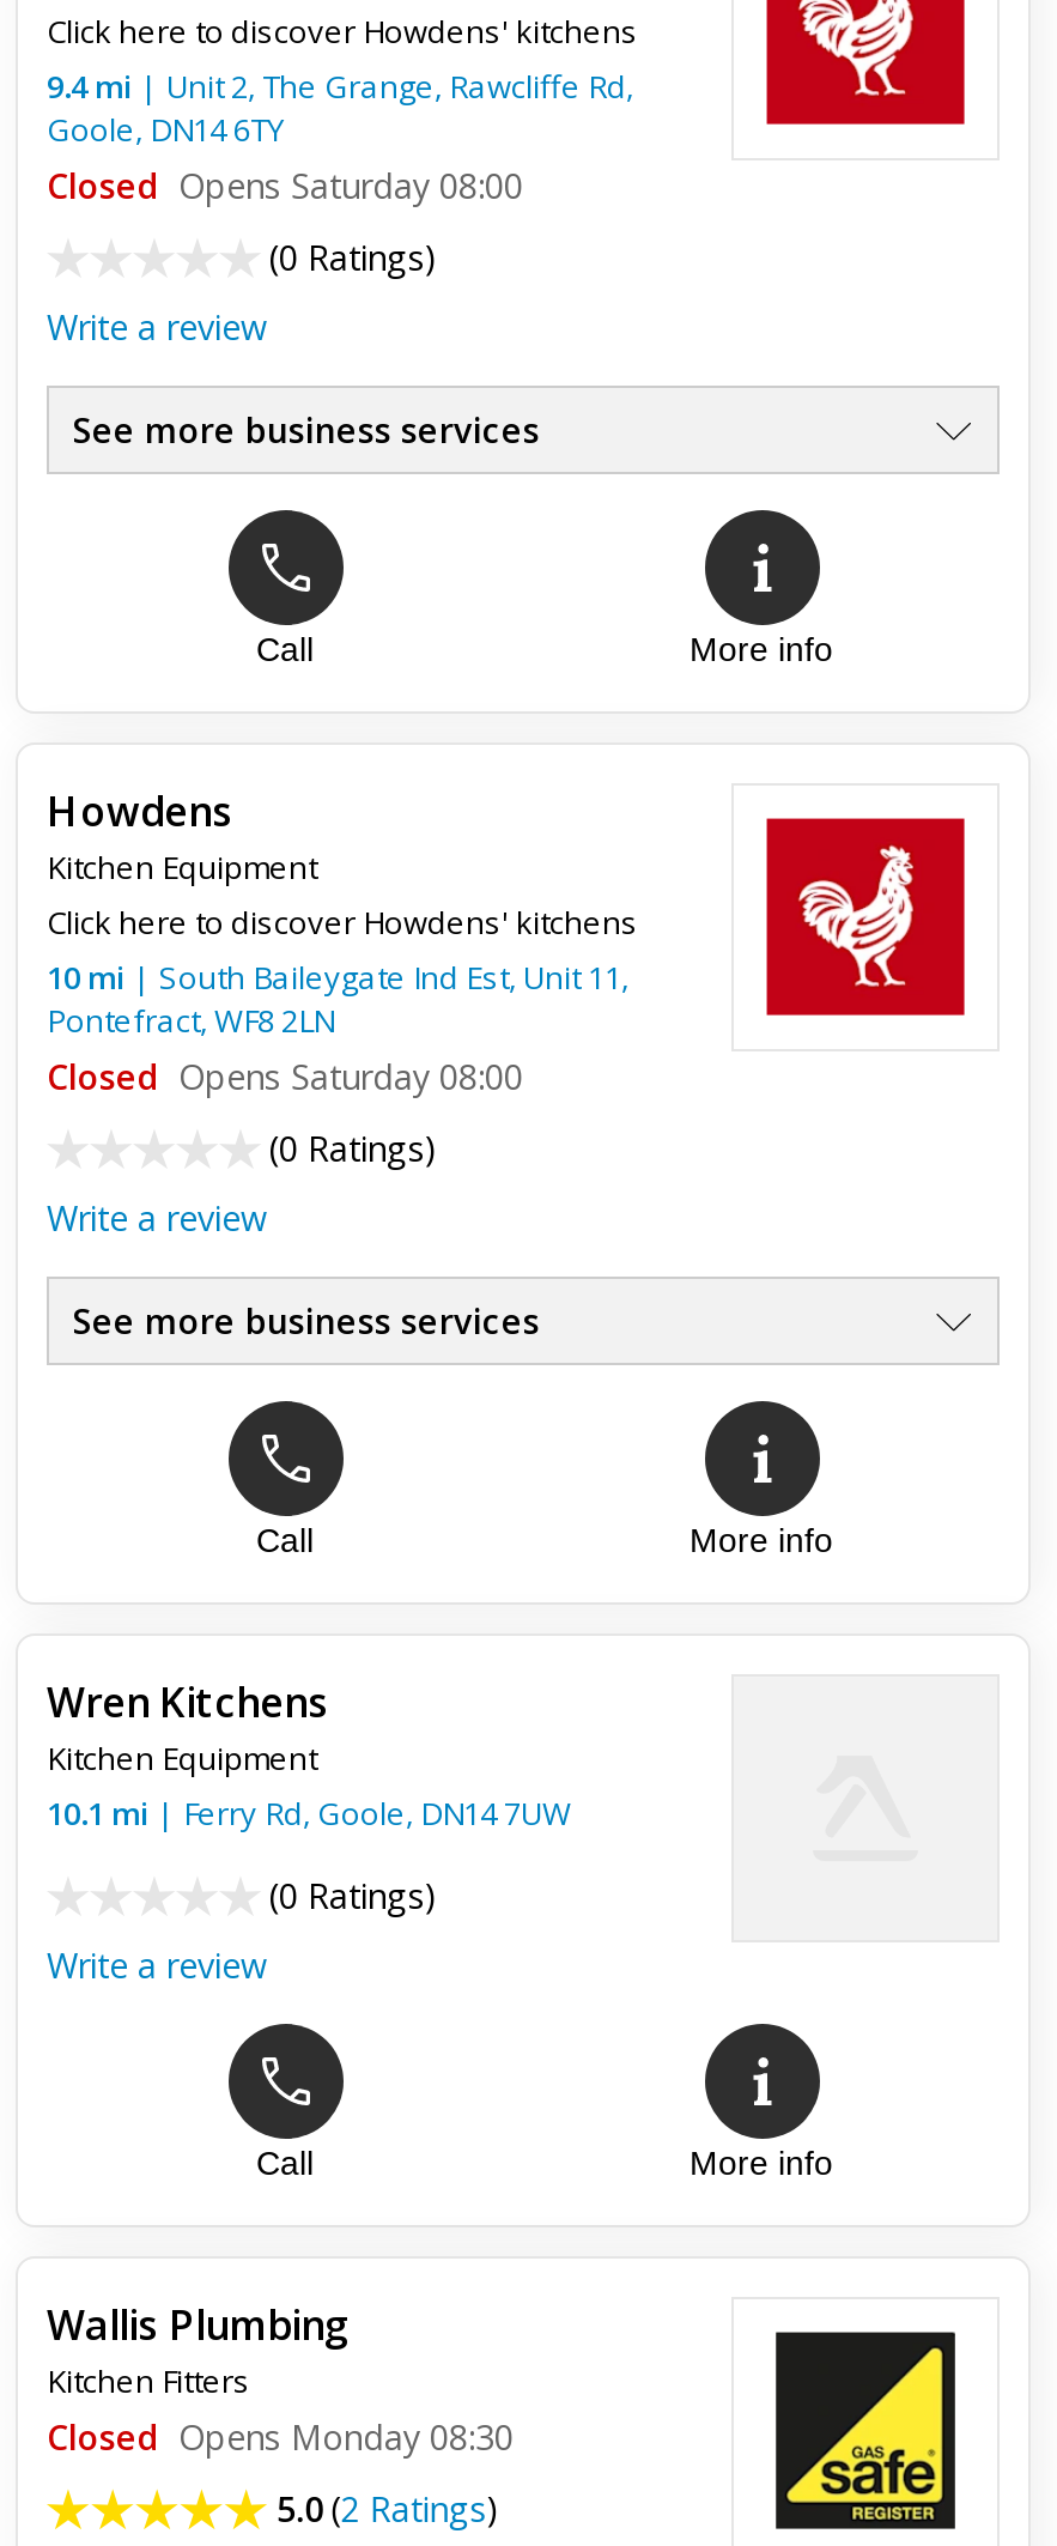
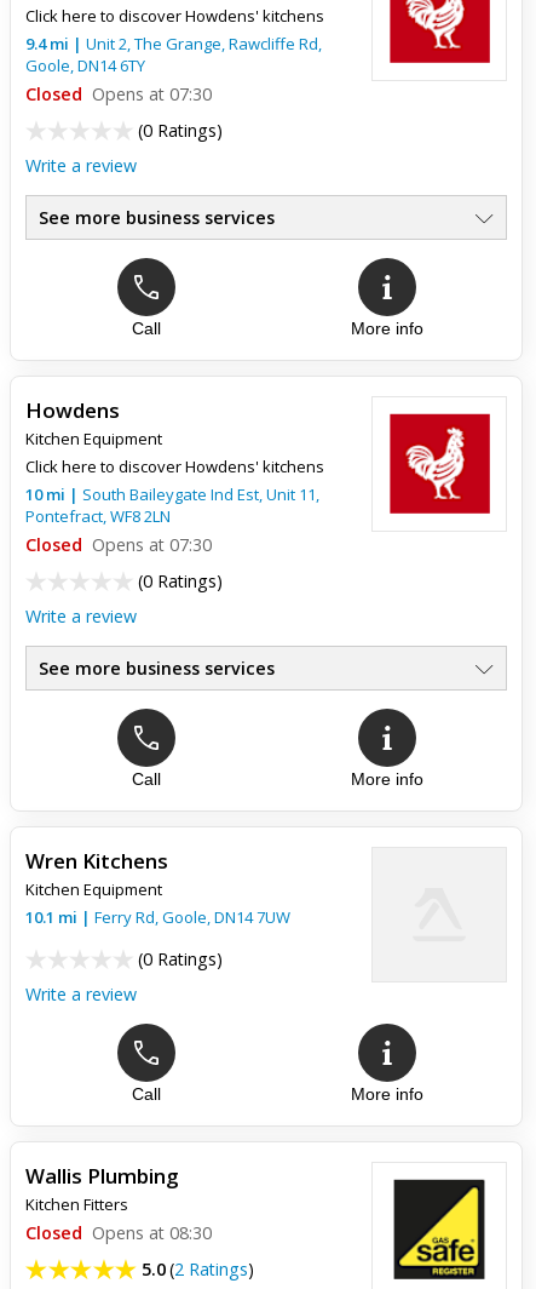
[47,163,523,208] Closed Opens Saturday 08:00 -> [25,82,212,105] Closed Opens at 07:30
[47,1054,523,1099] Closed Opens Saturday 08:00 -> [25,533,212,556] Closed Opens at 07:30
[47,2414,514,2460] Closed Opens Monday 08:30 -> [25,1221,212,1244] Closed Opens at 08:30

